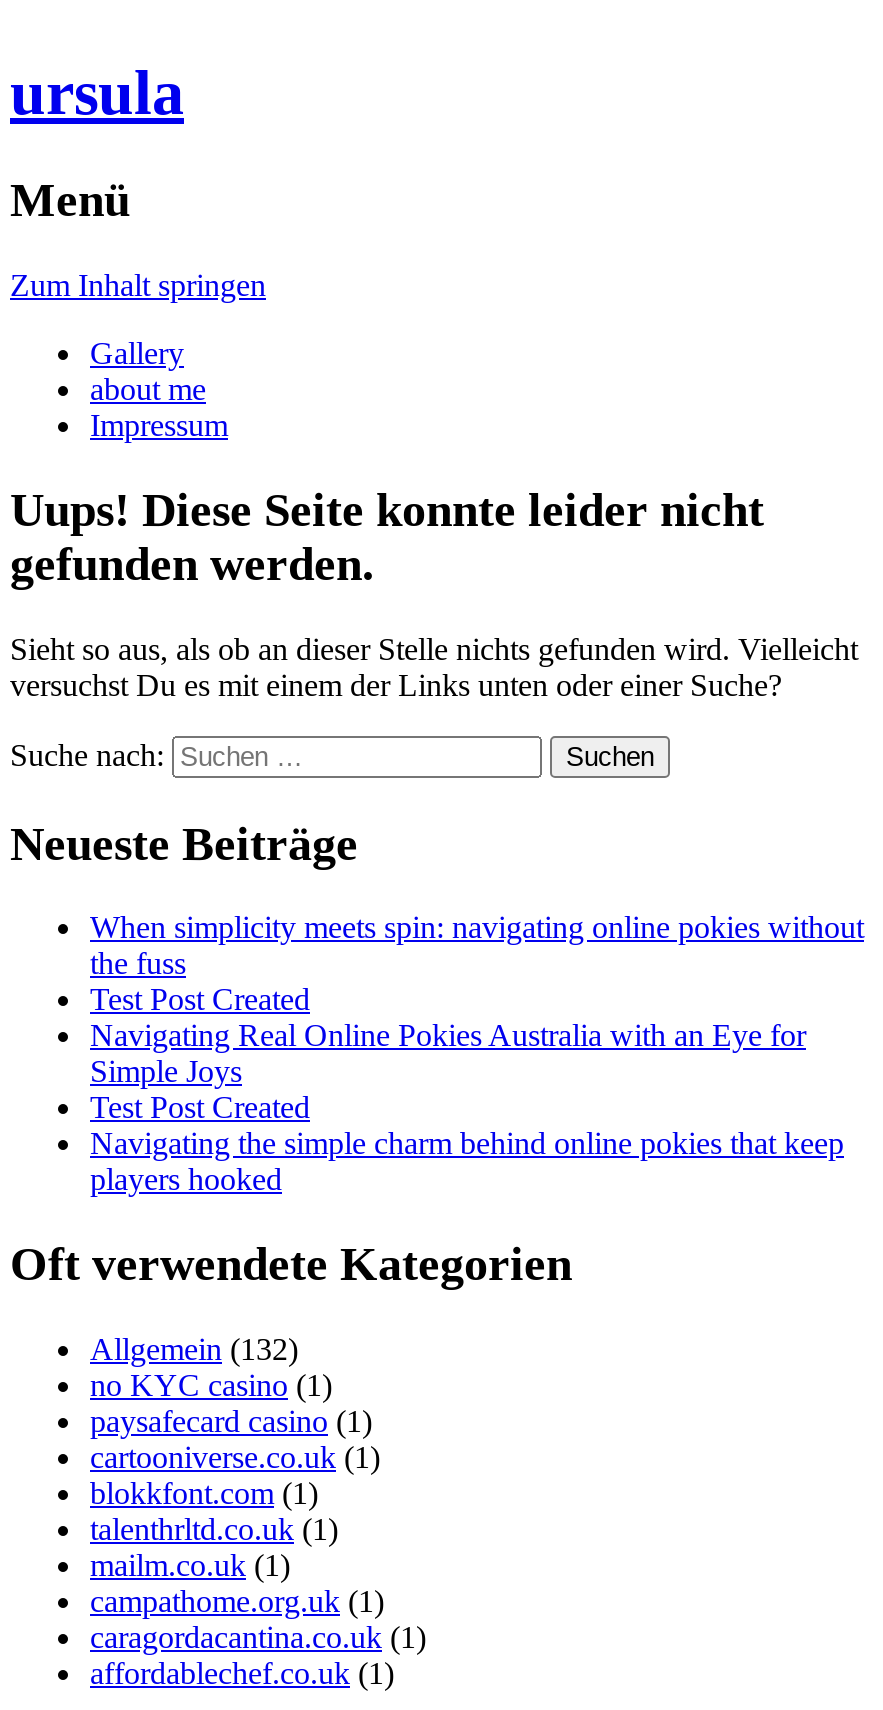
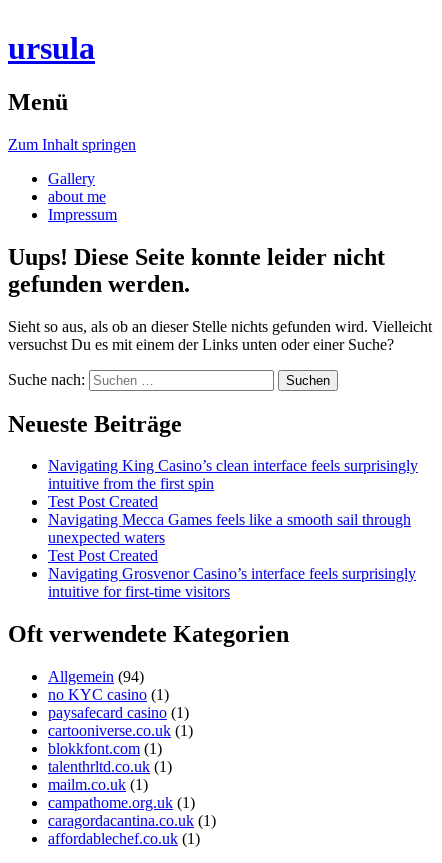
[90,911,864,981] When simplicity meets spin: navigating online pokies without | the fuss -> [48,457,418,492] Navigating King Casino’s clean interface feels surprisingly | intuitive from the first spin
[90,1019,806,1089] Navigating Real Online Pokies Australia with an Eye for | Simple Joys -> [48,511,411,546] Navigating Mecca Games feels like a smooth sail through | unexpected waters
[90,1127,844,1197] Navigating the simple charm behind online pokies that keep | players hooked -> [48,565,416,600] Navigating Grosvenor Casino’s interface feels surprisingly | intuitive for first-time visitors
[90,1332,298,1366] Allgemein (132) -> [48,668,144,685] Allgemein (94)

